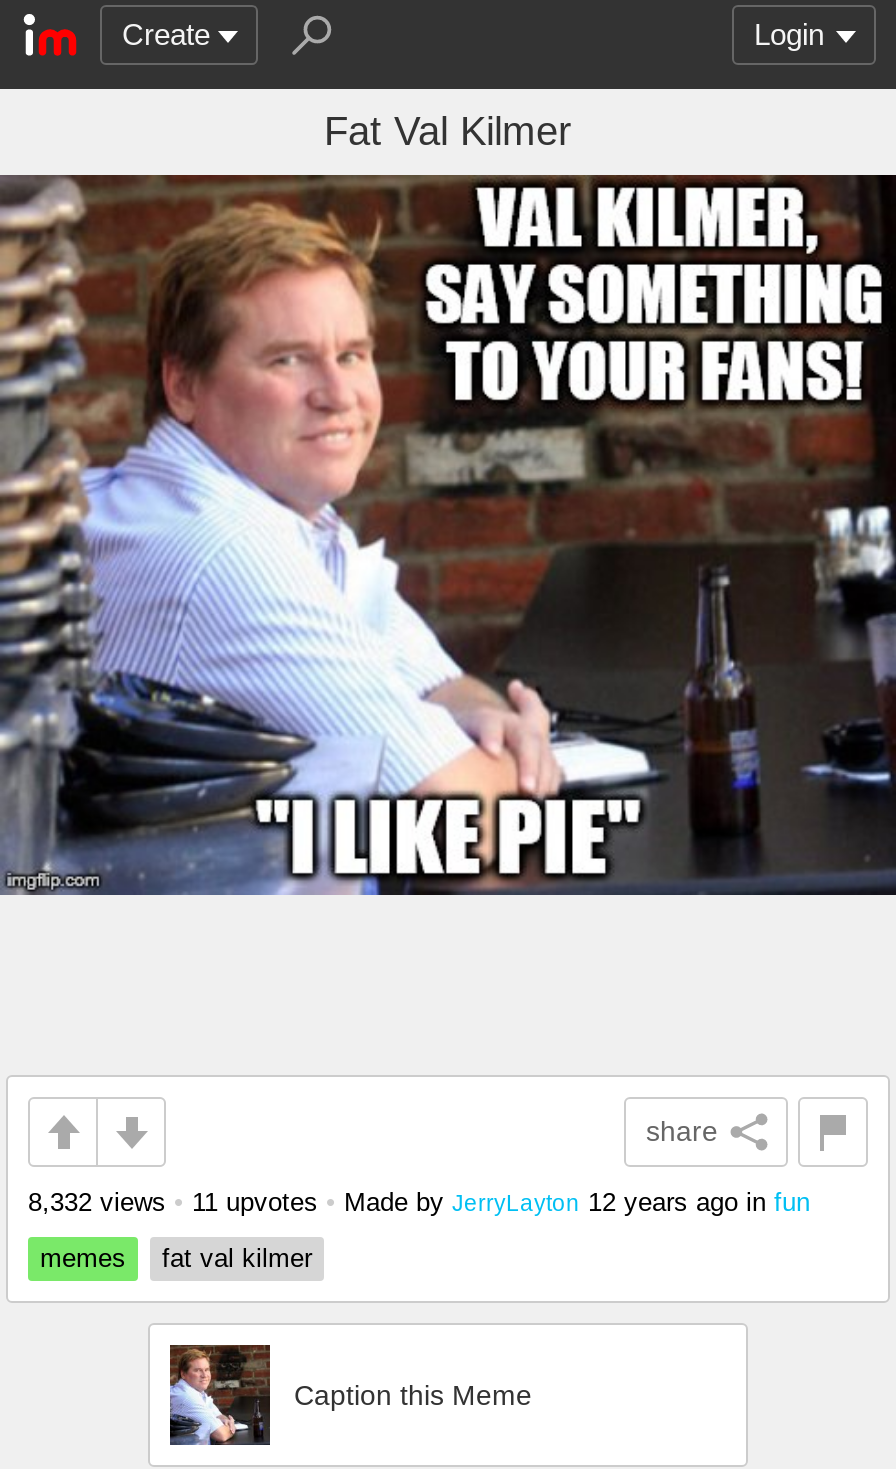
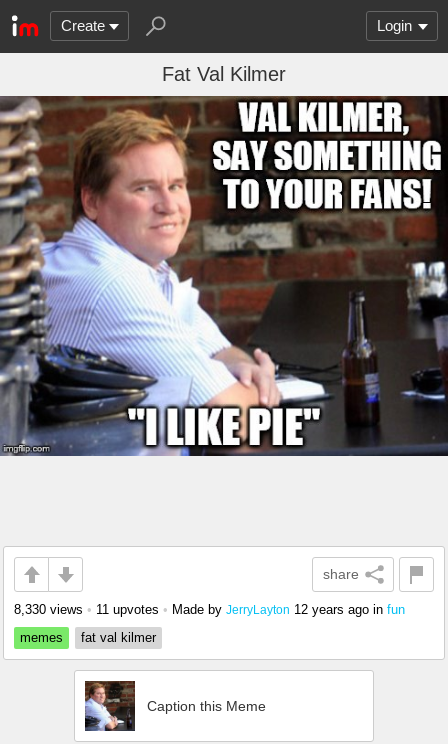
[28,1187,810,1217] 8,332 views • 11 upvotes • Made by JerryLayton 12 years ago in fun -> [14,602,405,617] 8,330 views • 11 upvotes • Made by JerryLayton 12 years ago in fun

